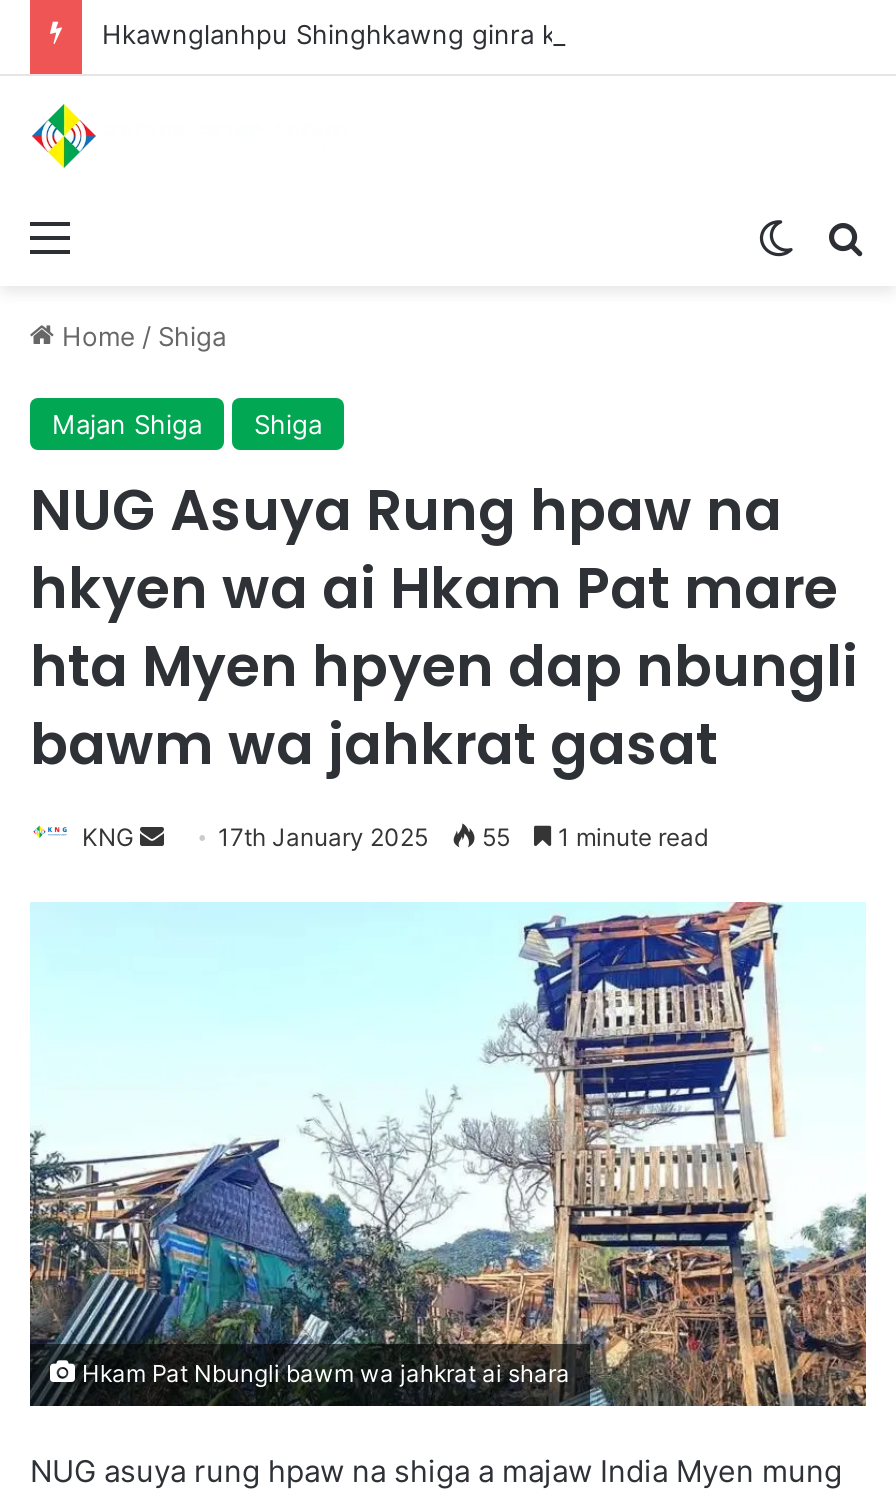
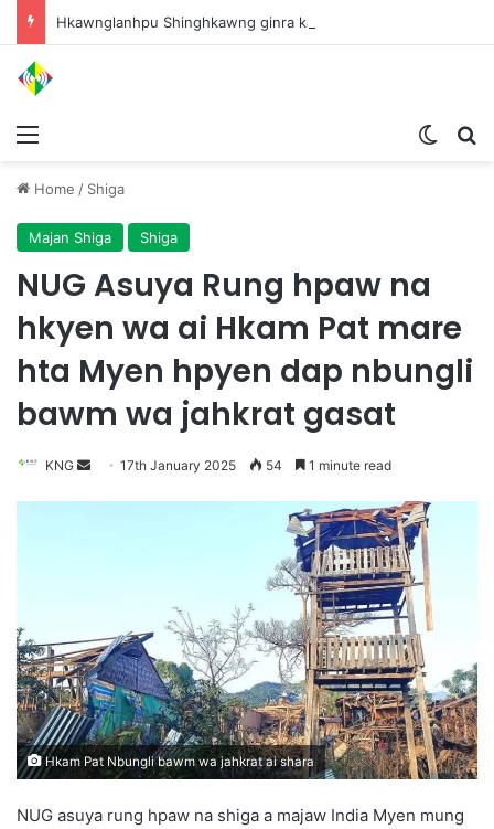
[476,822,510,852] 55 -> [262,457,282,474] 54

